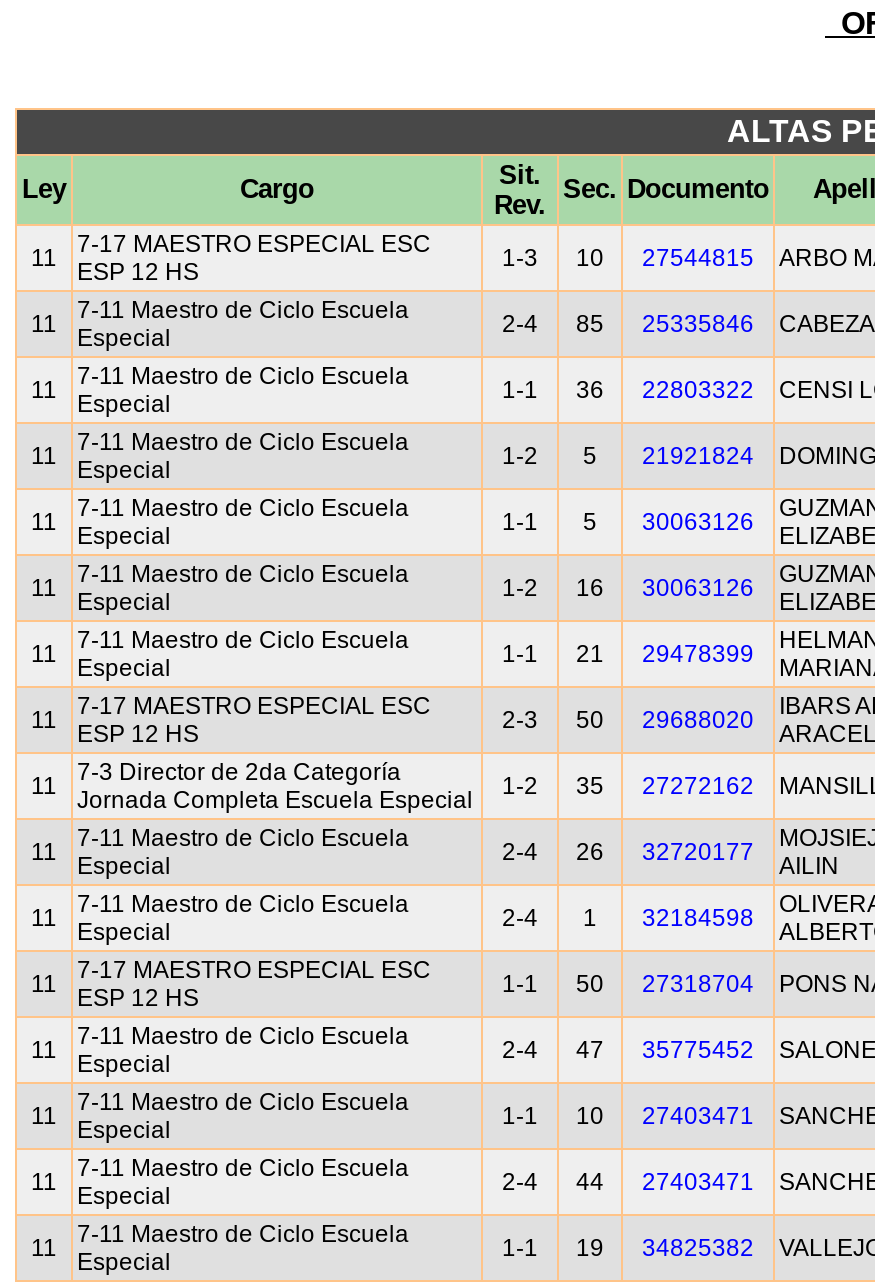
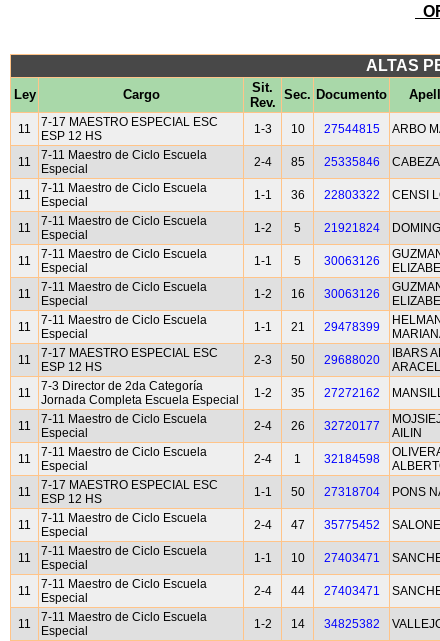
[502,1234,538,1262] 1-1 -> [253,617,271,631] 1-2
[576,1234,604,1262] 19 -> [290,617,304,631] 14

